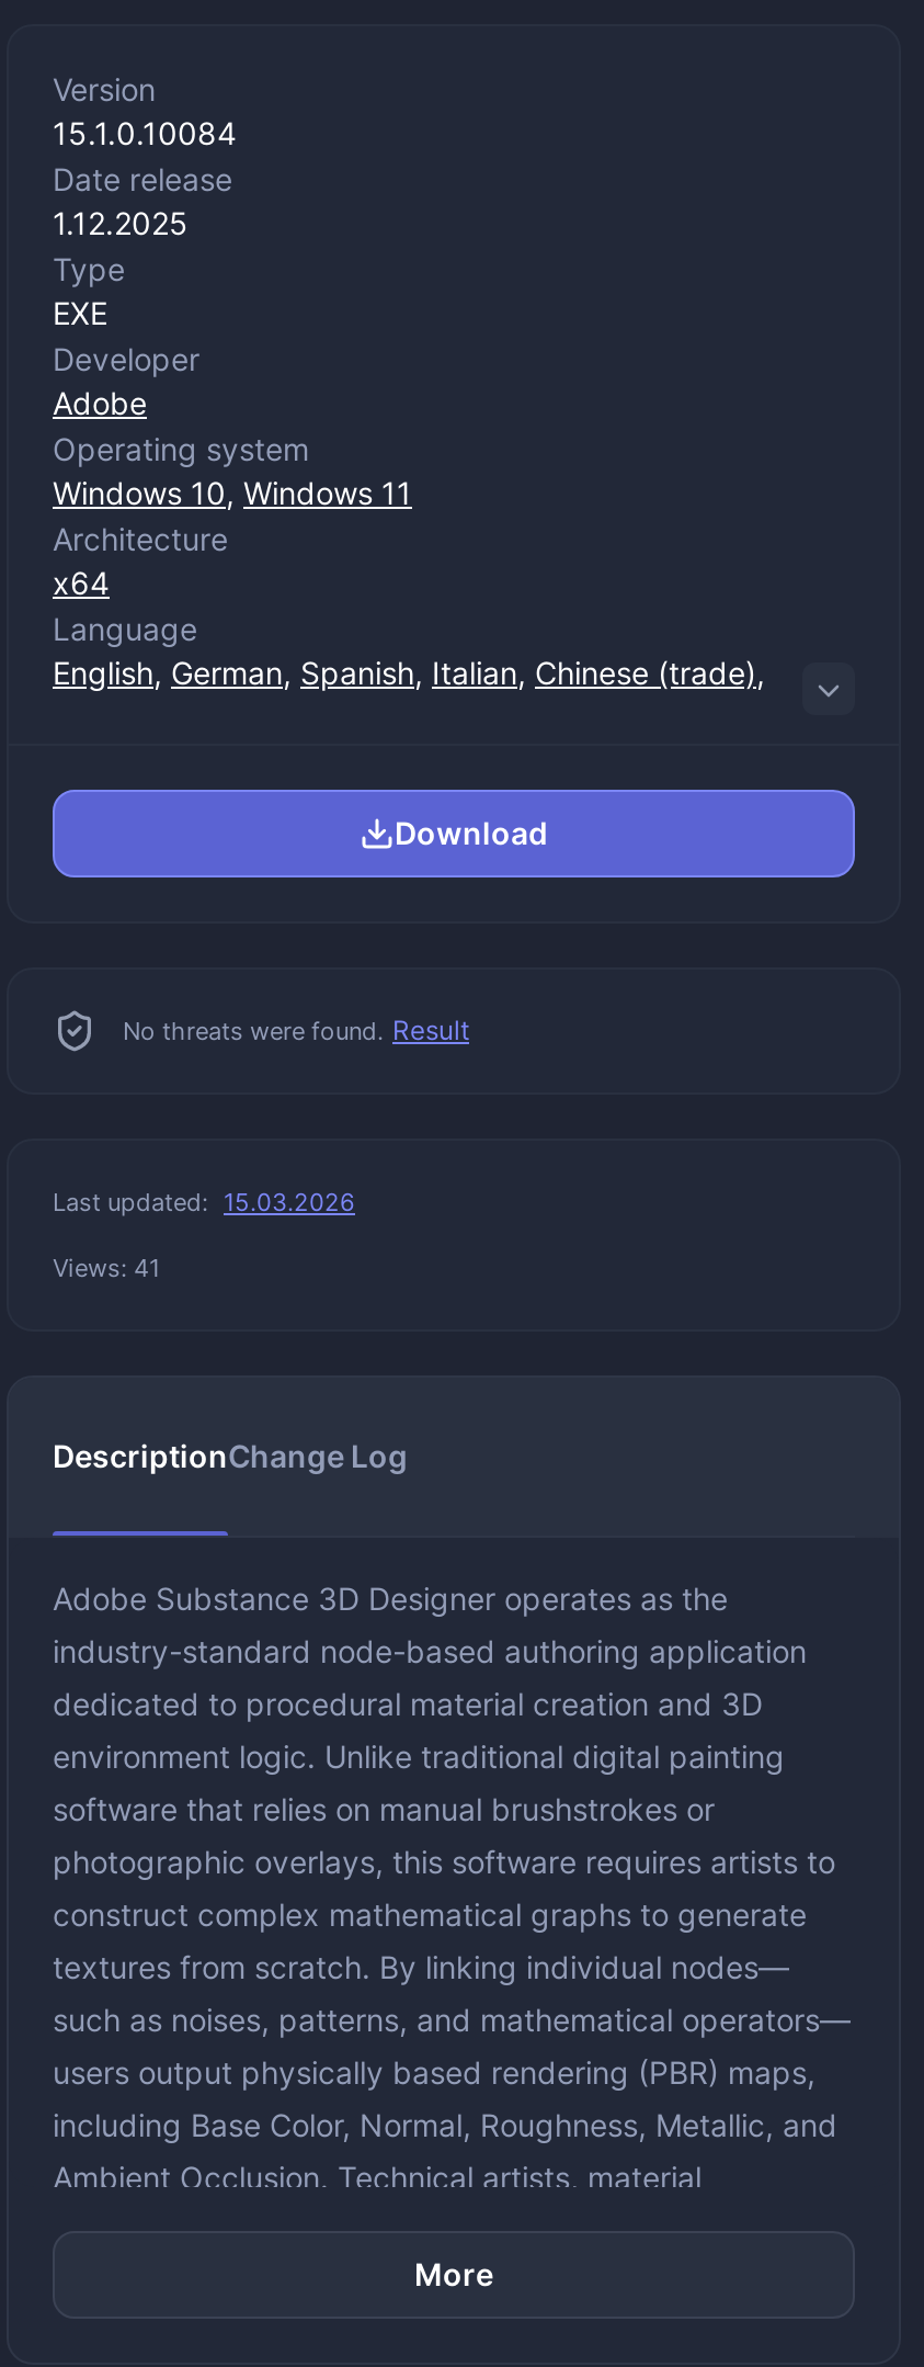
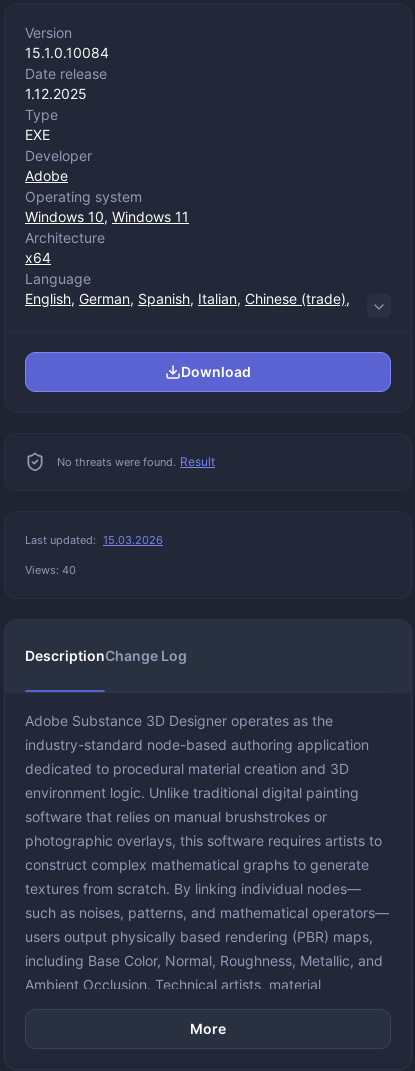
[53,1254,160,1284] Views: 41 -> [25,563,76,577] Views: 40

